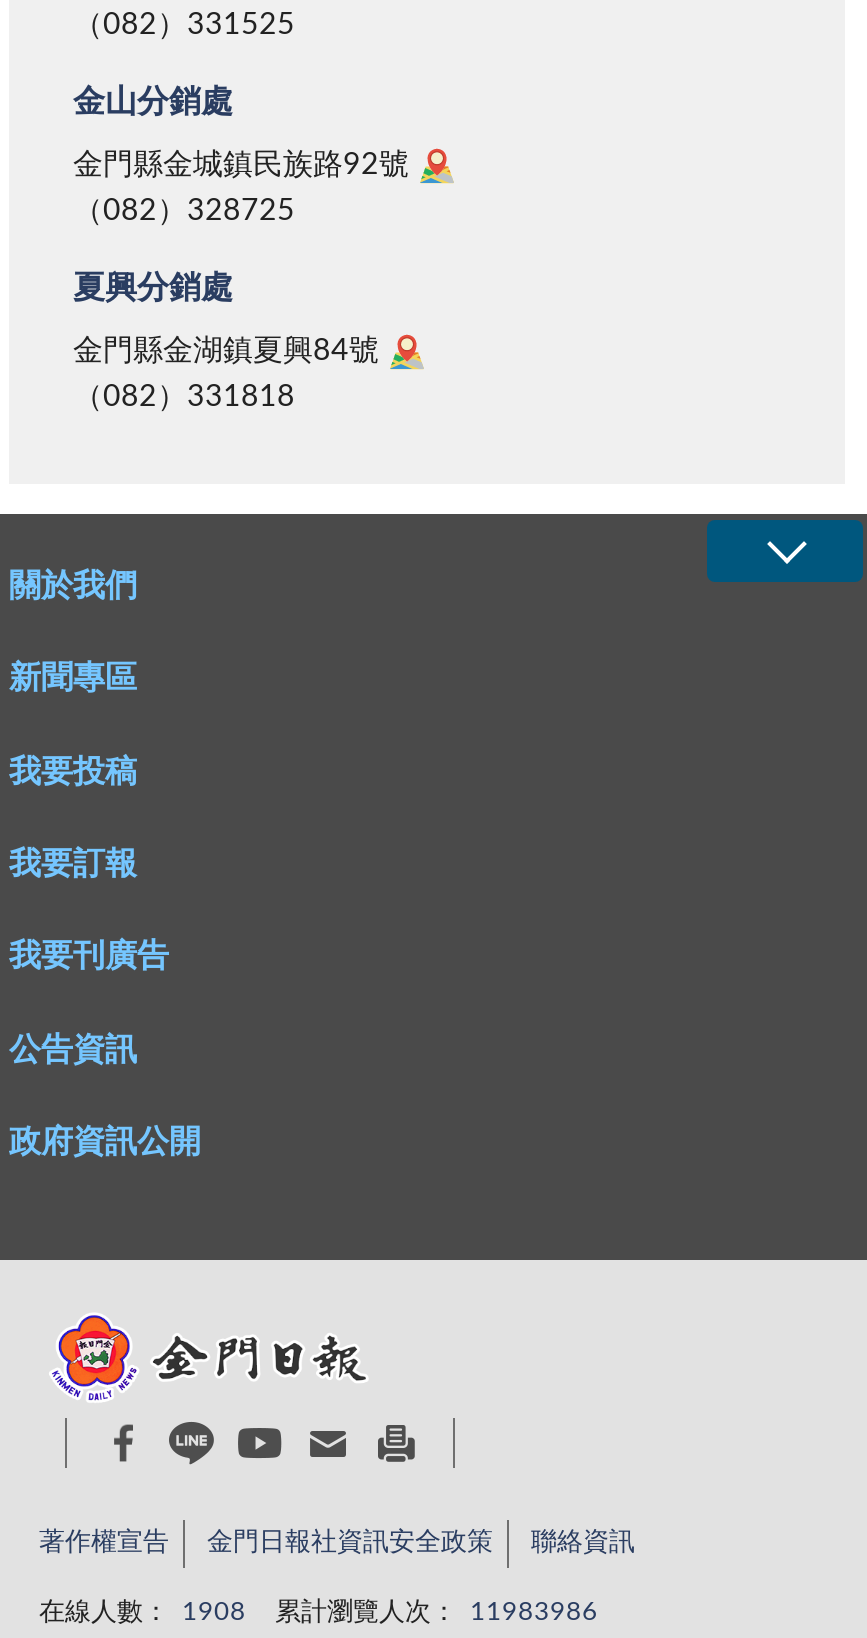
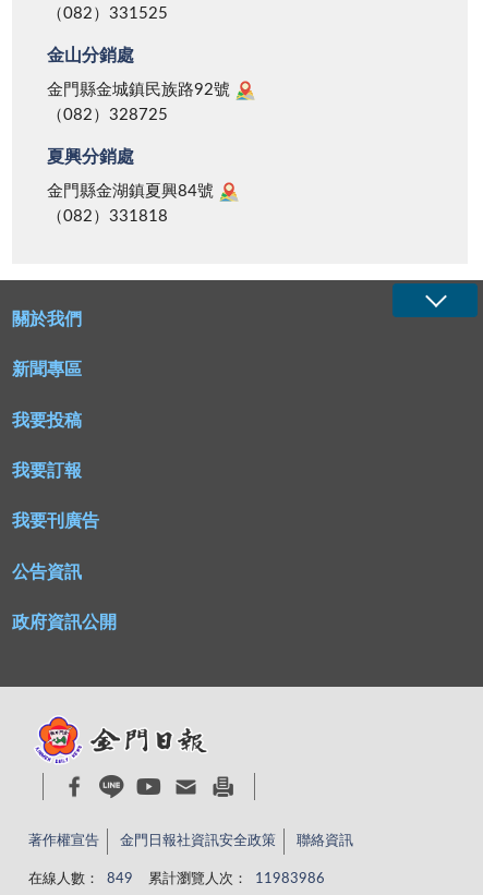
[39,1601,598,1627] 在線人數： 1908 累計瀏覽人次： 11983986 -> [28,873,324,887] 在線人數： 849 累計瀏覽人次： 11983986

